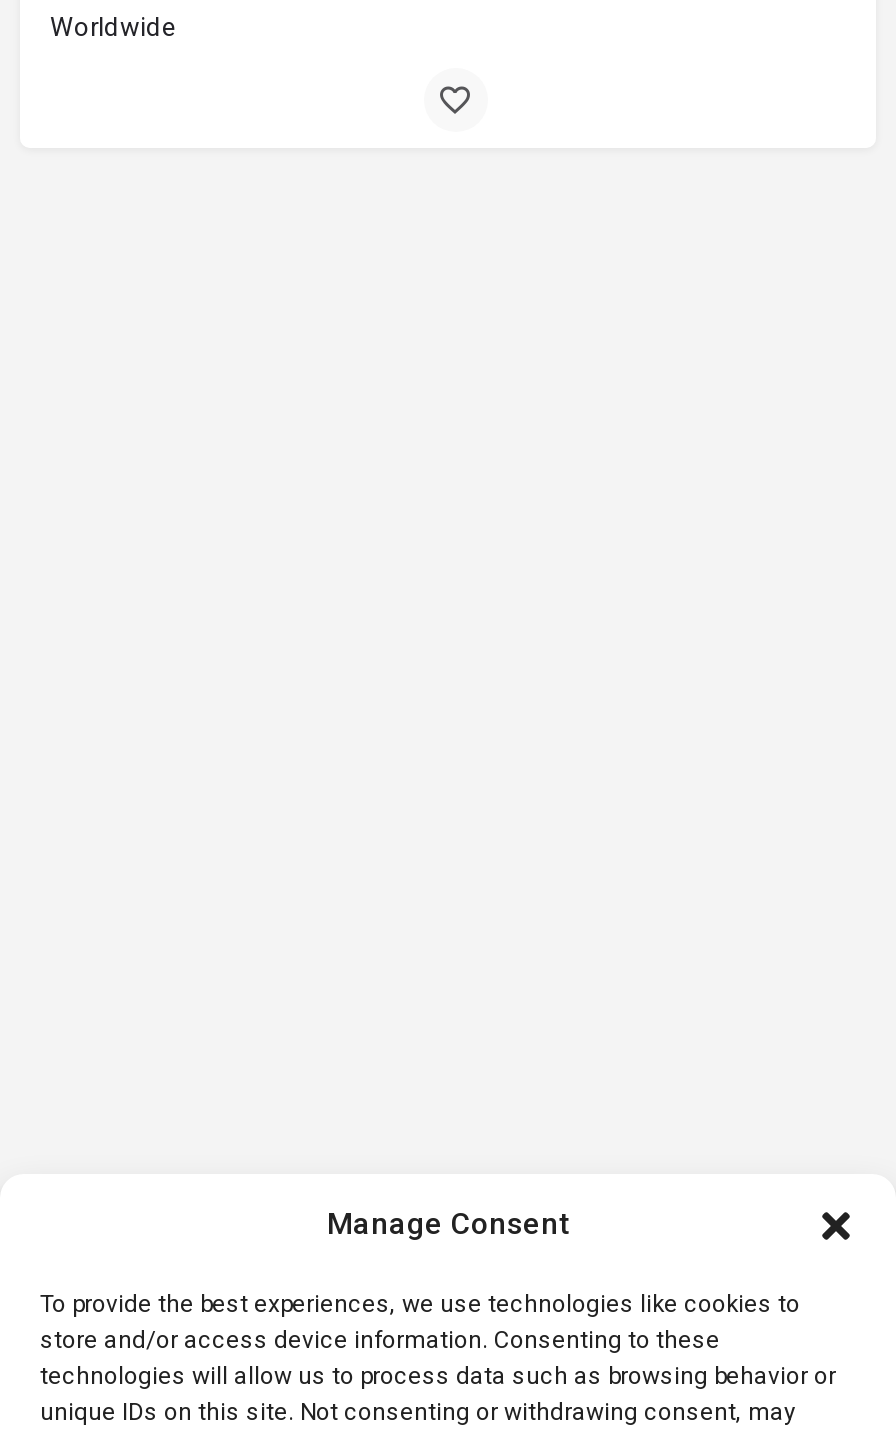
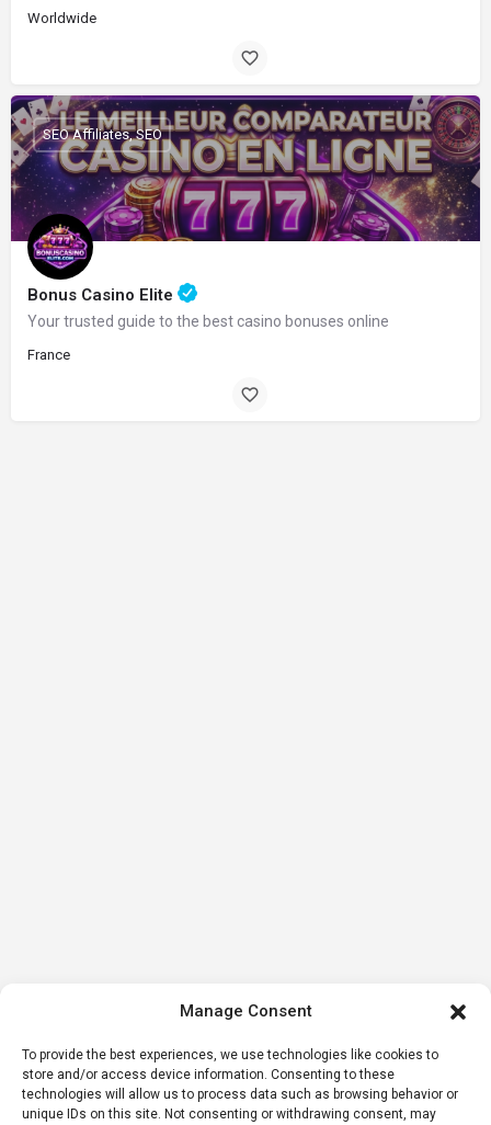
none -> [10,94,481,276] [image] | SEO Affiliates, SEO
none -> [27,285,389,363] Bonus Casino Elite | Your trusted guide to the best casino bonuses online | France

